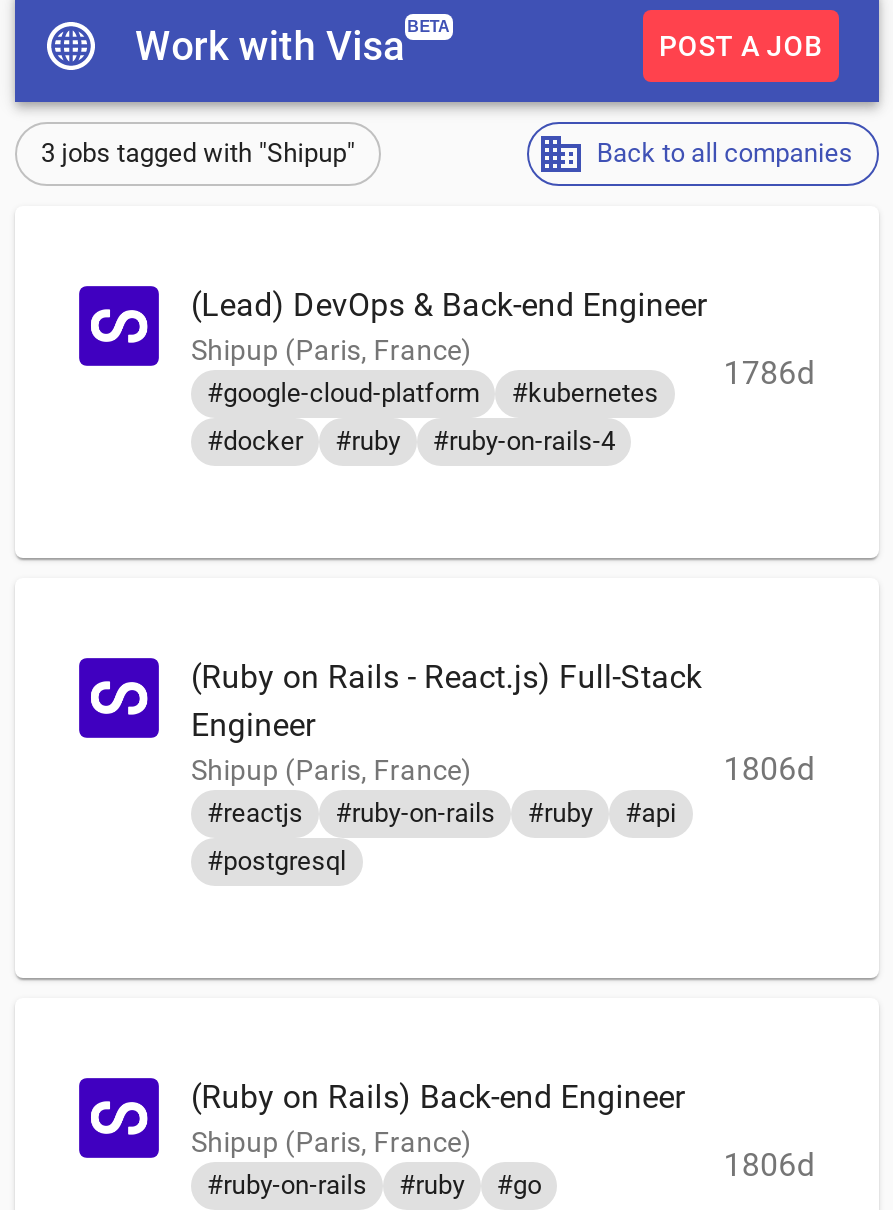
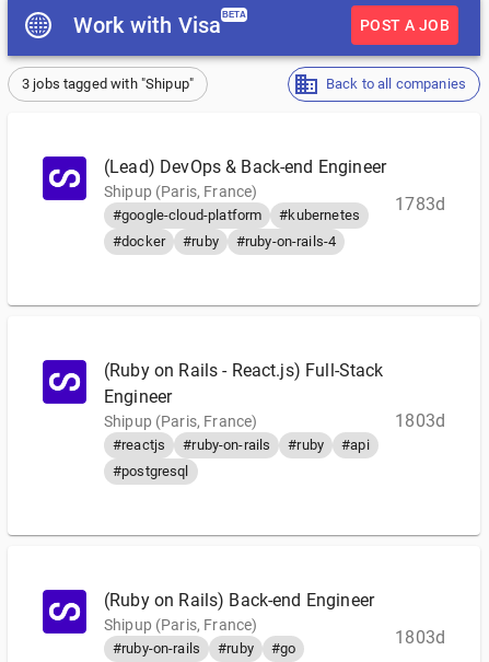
[723,354,815,392] 1786d -> [395,194,445,214] 1783d
[723,750,815,788] 1806d -> [395,410,445,431] 1803d
[723,1146,815,1184] 1806d -> [395,627,445,648] 1803d

